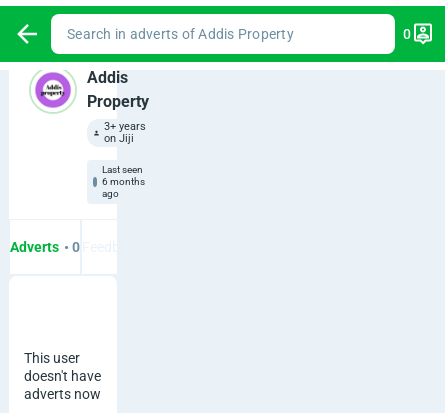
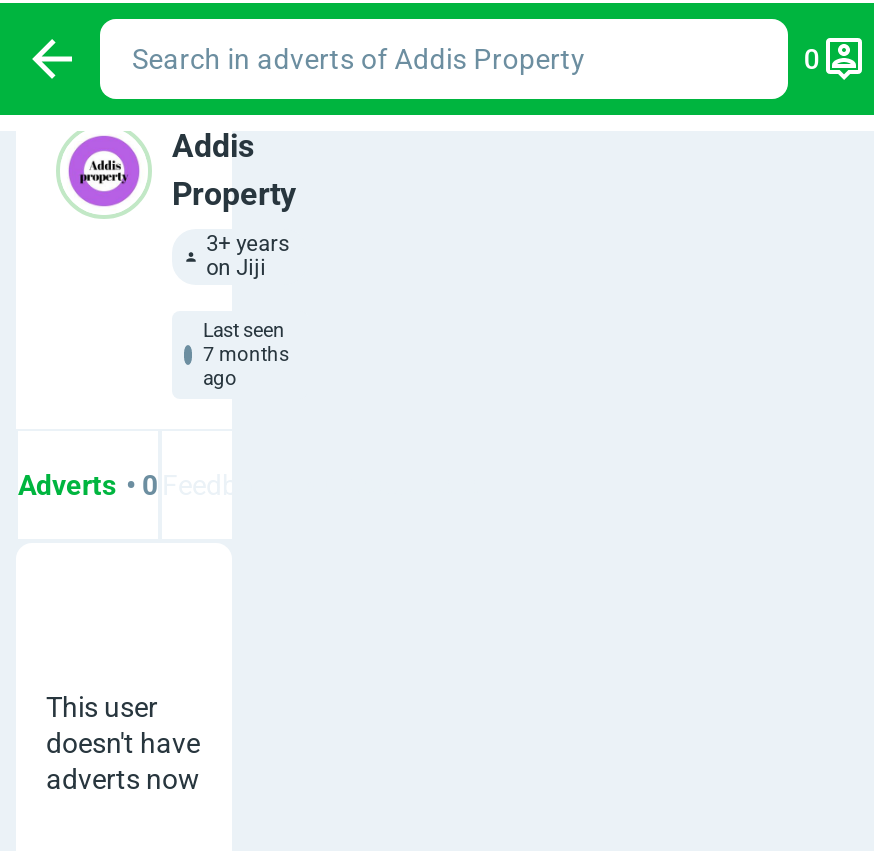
[102,176,145,187] 6 months -> [203,343,289,365] 7 months

